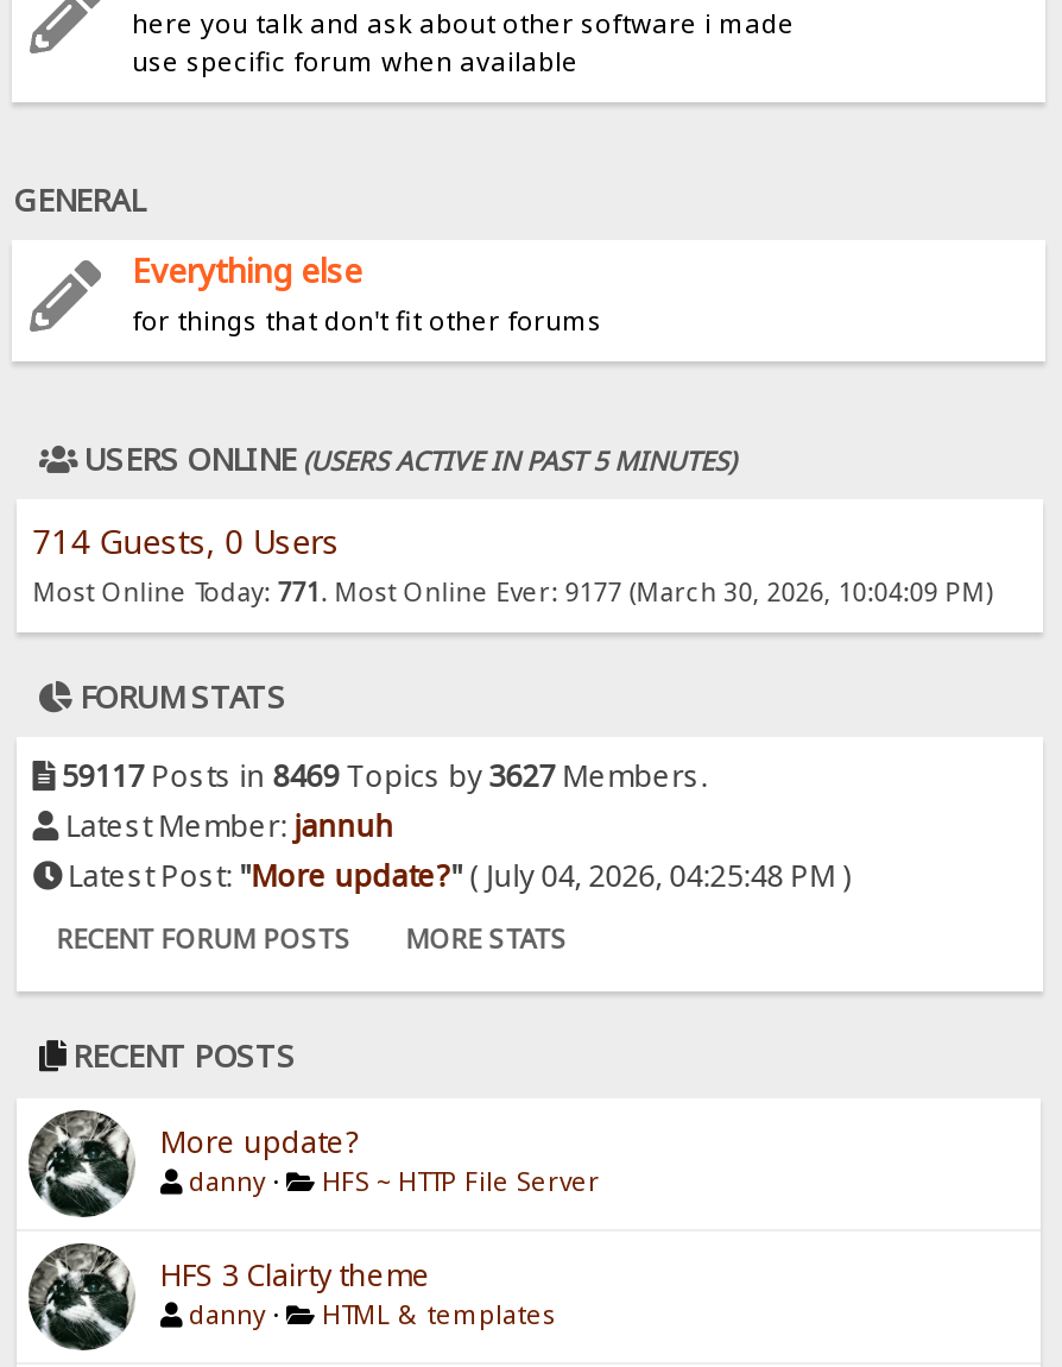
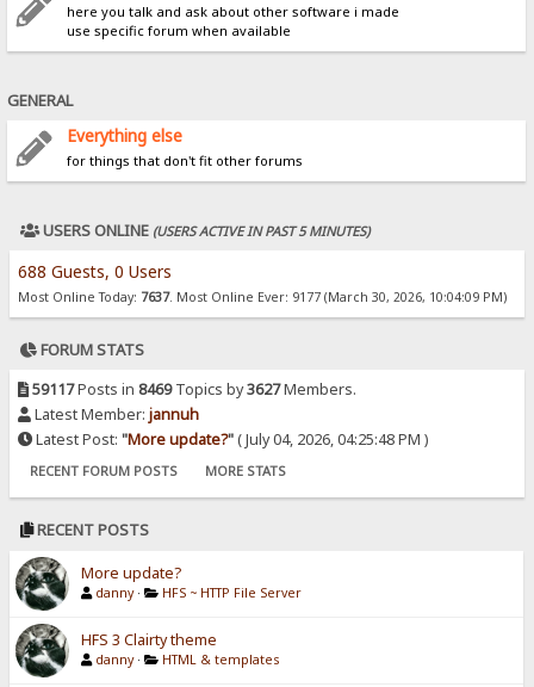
[33,517,339,562] 714 Guests, 0 Users -> [18,259,171,282] 688 Guests, 0 Users
[33,574,992,607] Most Online Today: 771. Most Online Ever: 9177 (March 30, 2026, 10:04:09 PM) -> [18,288,506,305] Most Online Today: 7637. Most Online Ever: 9177 (March 30, 2026, 10:04:09 PM)

